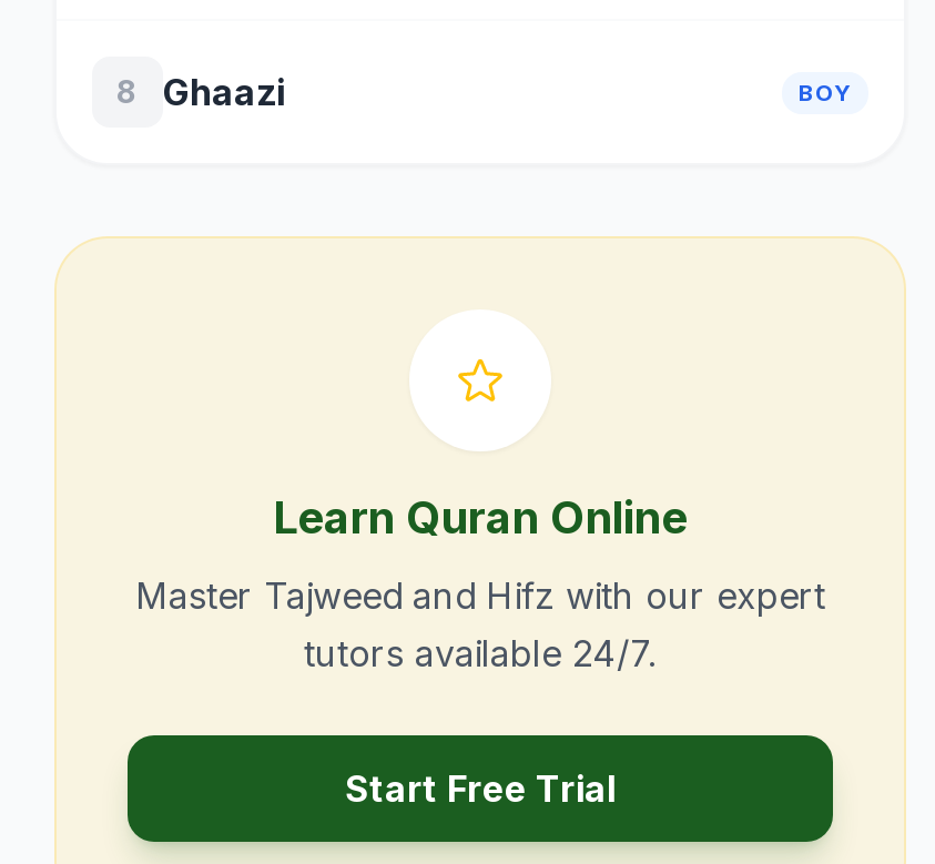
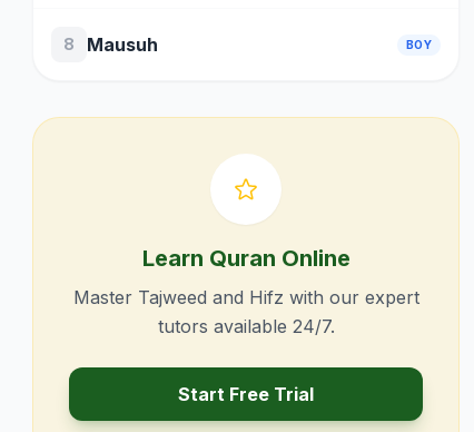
[163,70,285,114] Ghaazi -> [87,33,158,56] Mausuh

